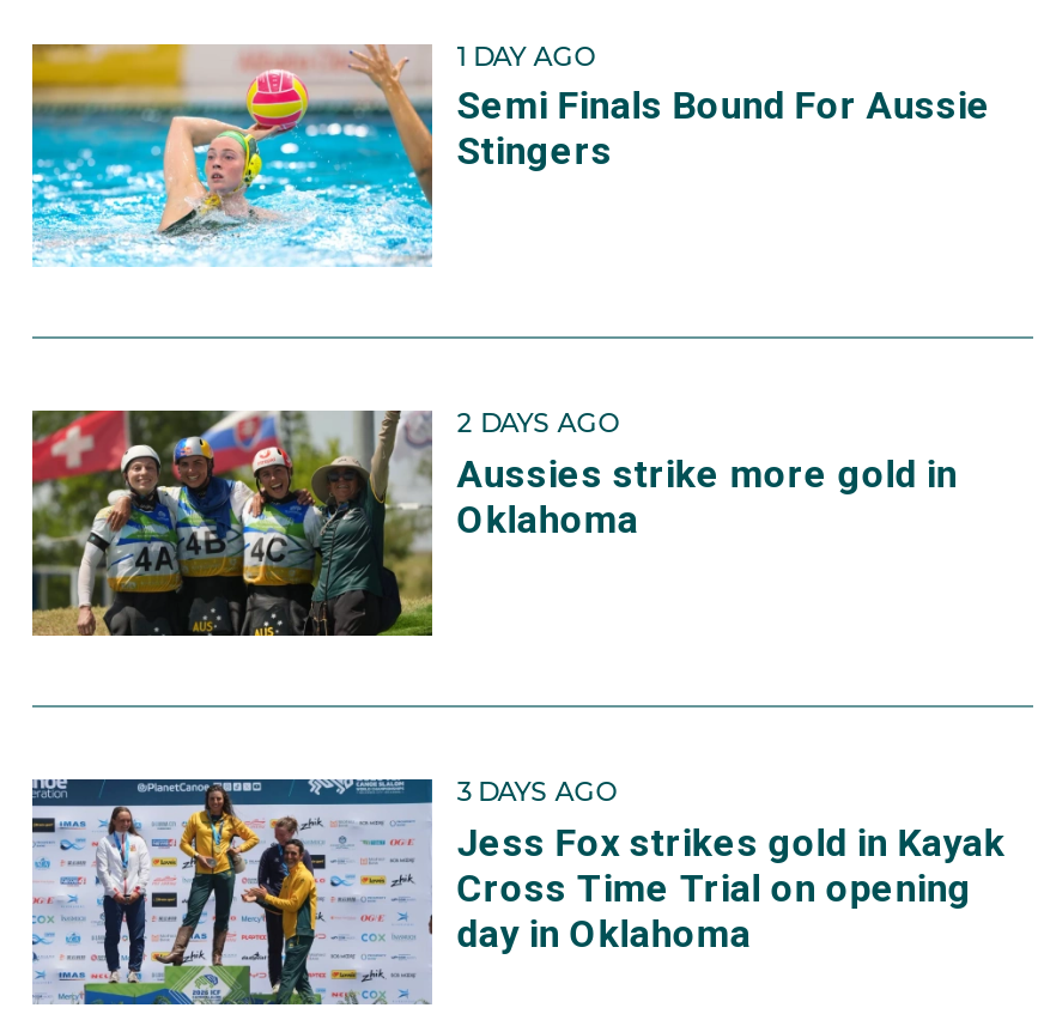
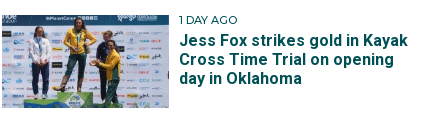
[30,41,991,268] [image] | Semi Finals Bound For Aussie | Stingers -> none
[30,407,957,639] [image] | 2 DAYS AGO | Aussies strike more gold in | Oklahoma -> none
[457,775,617,809] 3 DAYS AGO -> none

